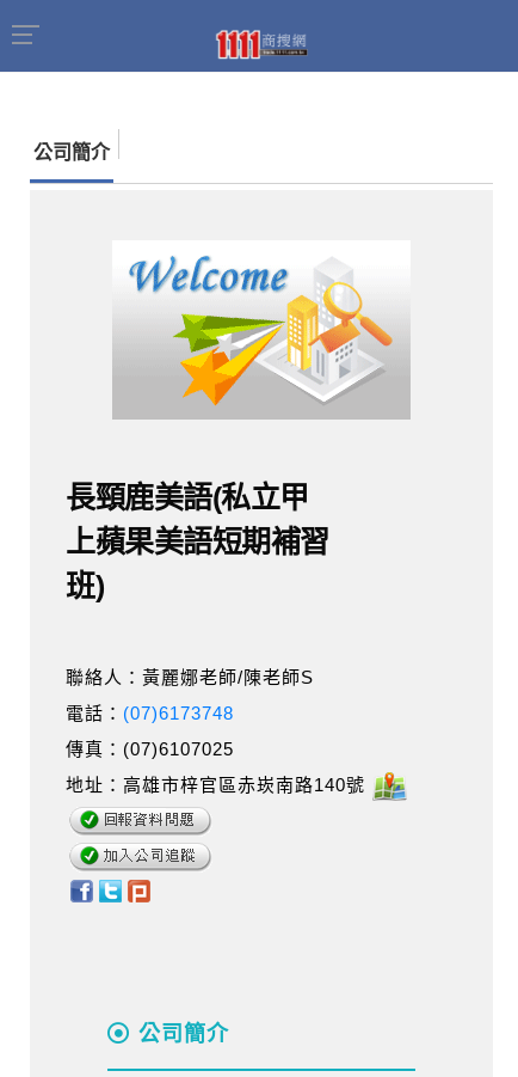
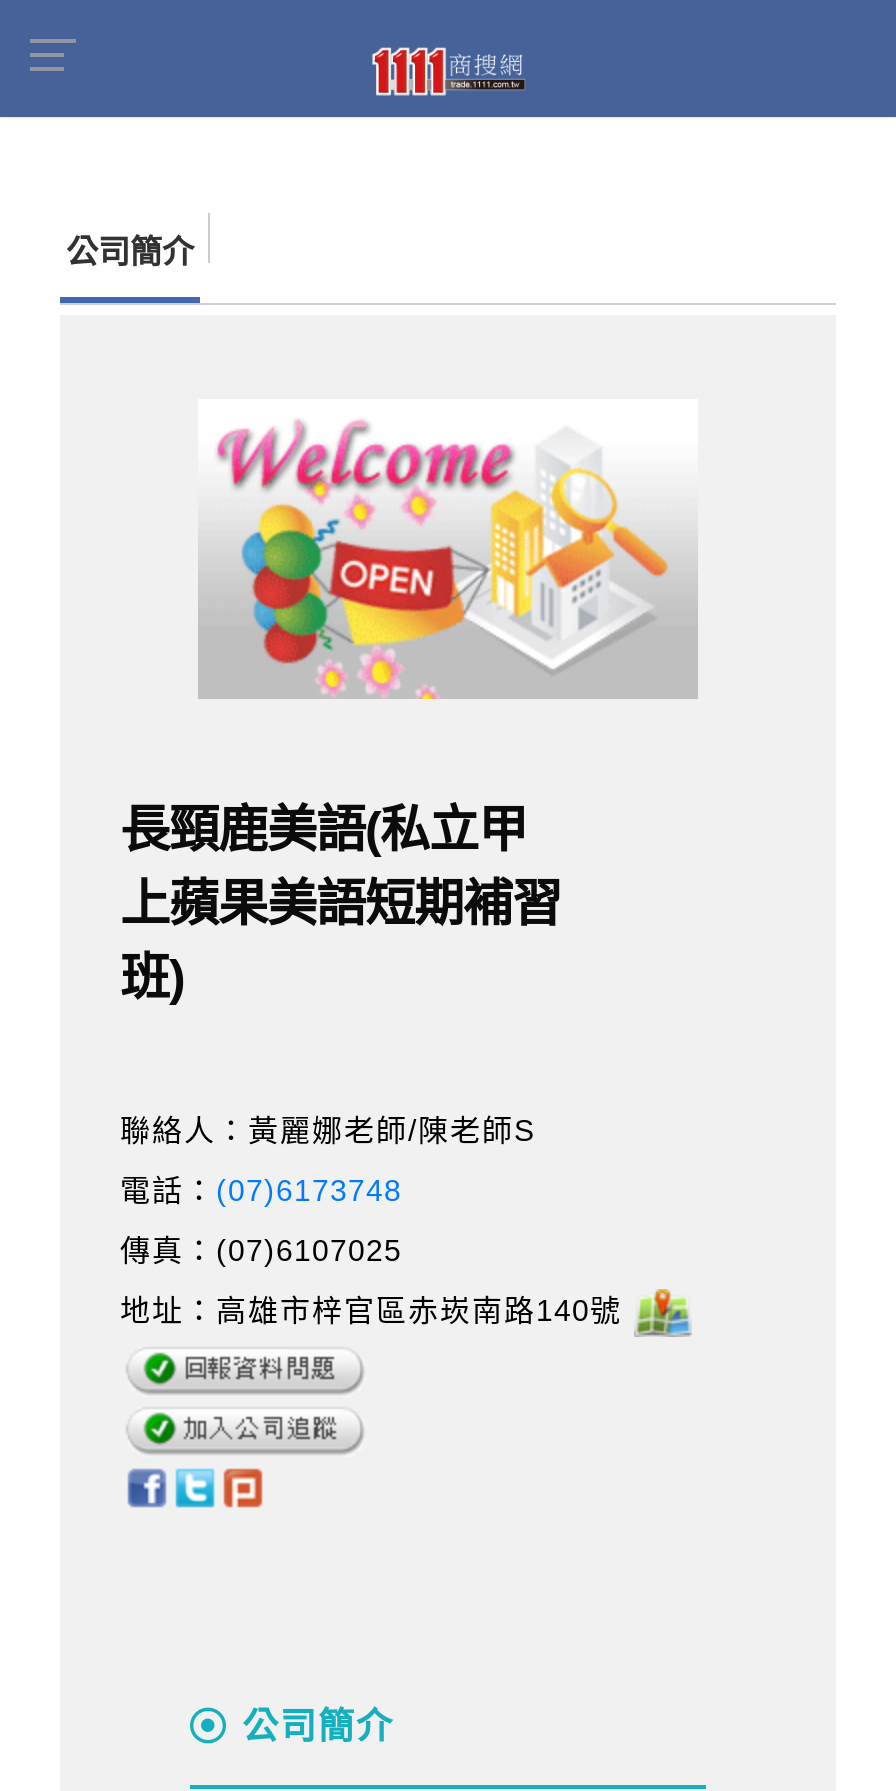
[124,253,300,420] [image] -> [216,419,516,701] [image]

